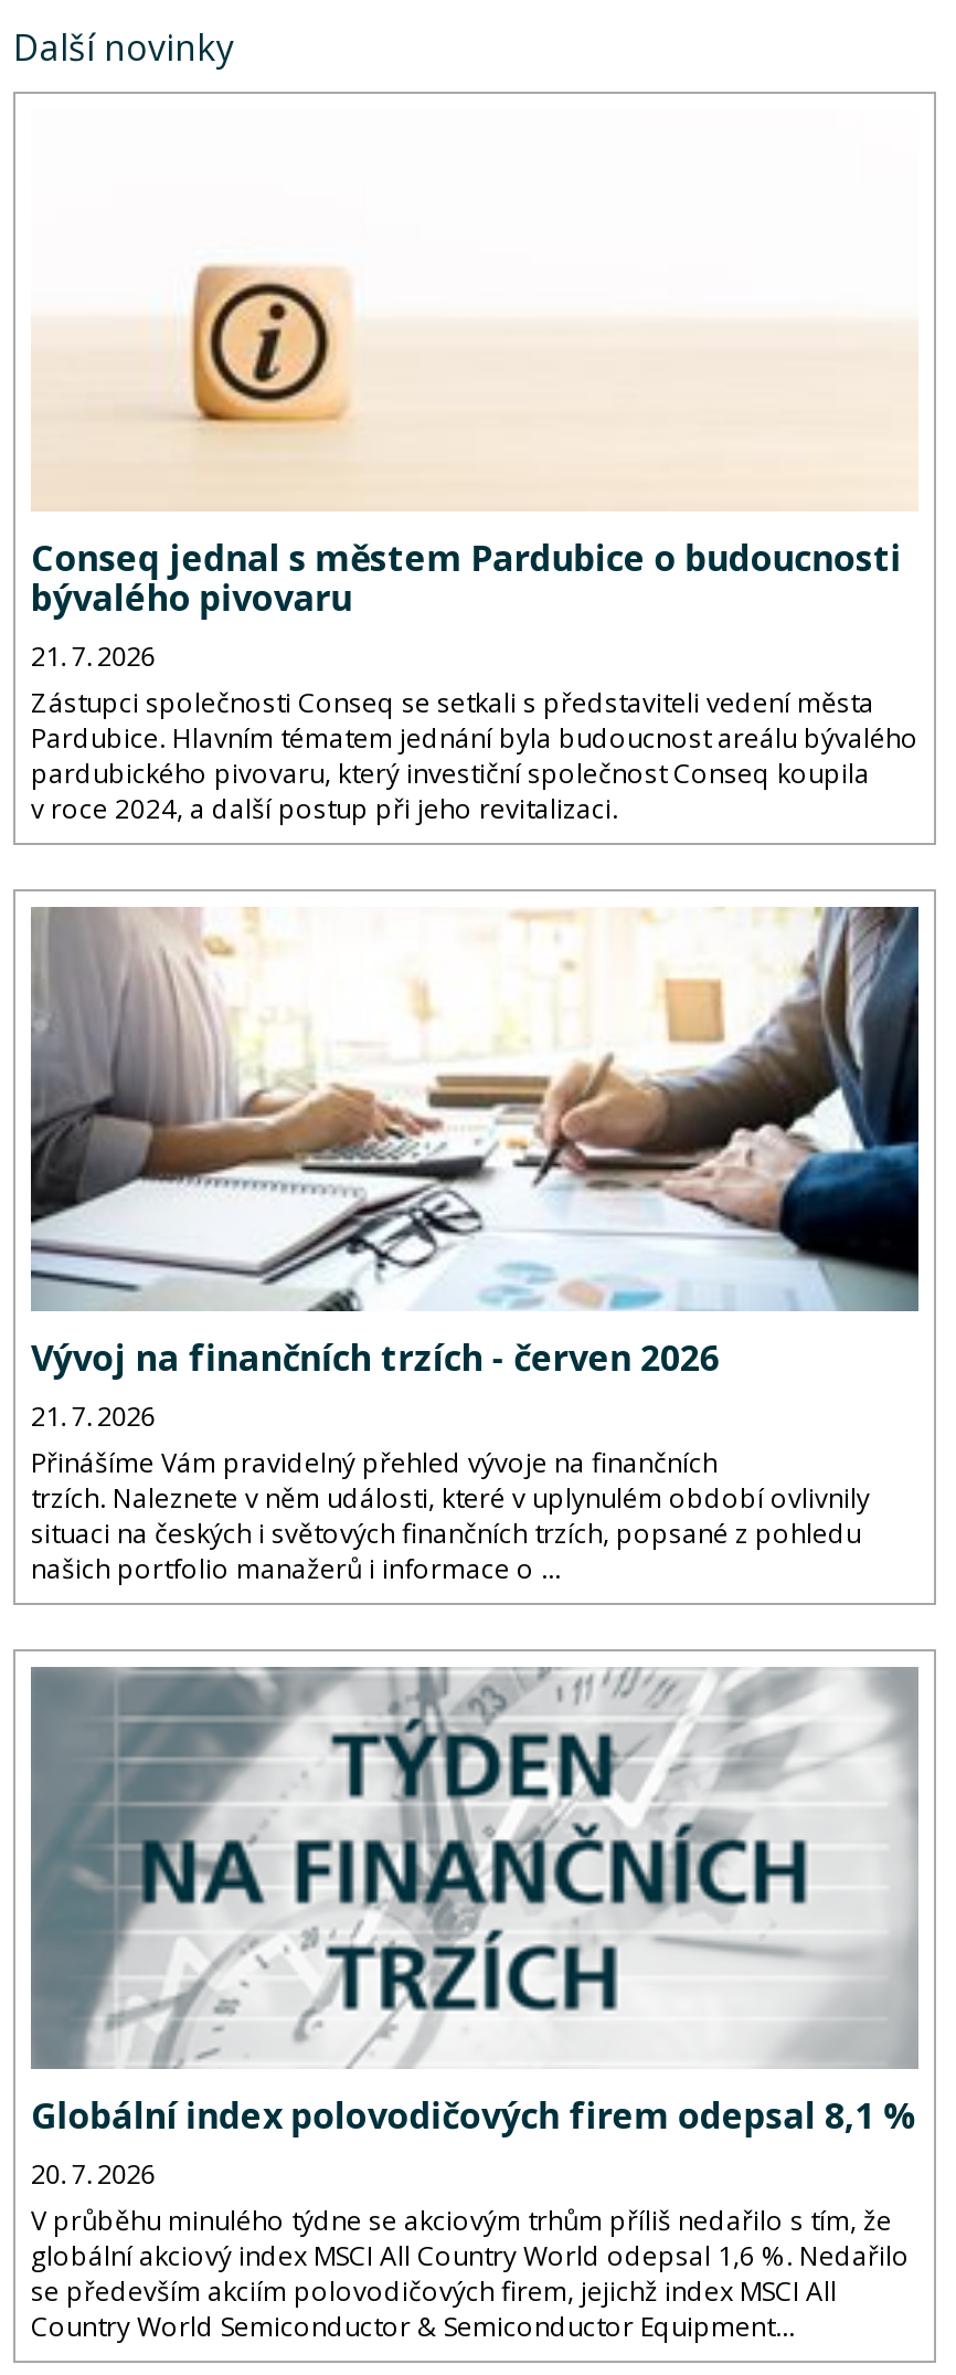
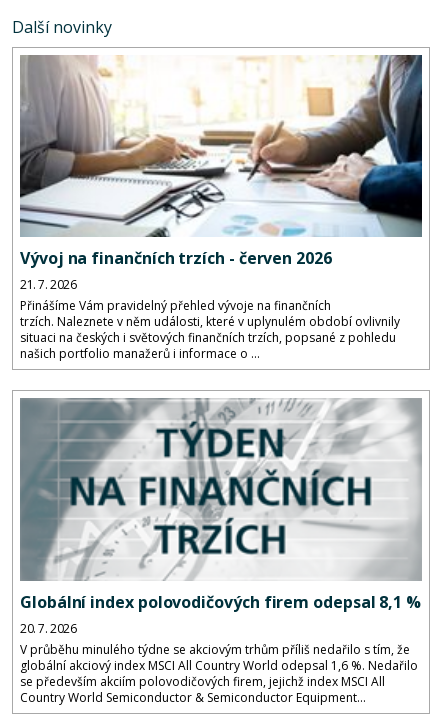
[31,262,918,828] [image] | Conseq jednal s městem Pardubice o budoucnosti | bývalého pivovaru | 21. 7. 2026 | Zástupci společnosti Conseq se setkali s představiteli vedení města | Pardubice. Hlavním tématem jednání byla budoucnost areálu bývalého | pardubického pivovaru, který investiční společnost Conseq koupila | v roce 2024, a další postup při jeho revitalizaci. -> none

